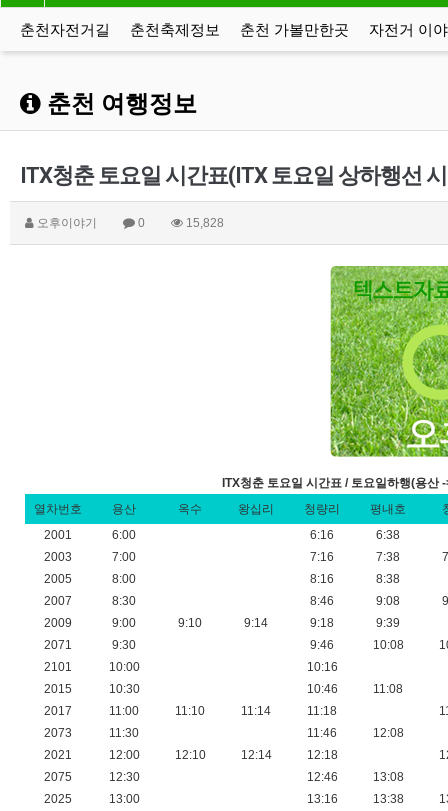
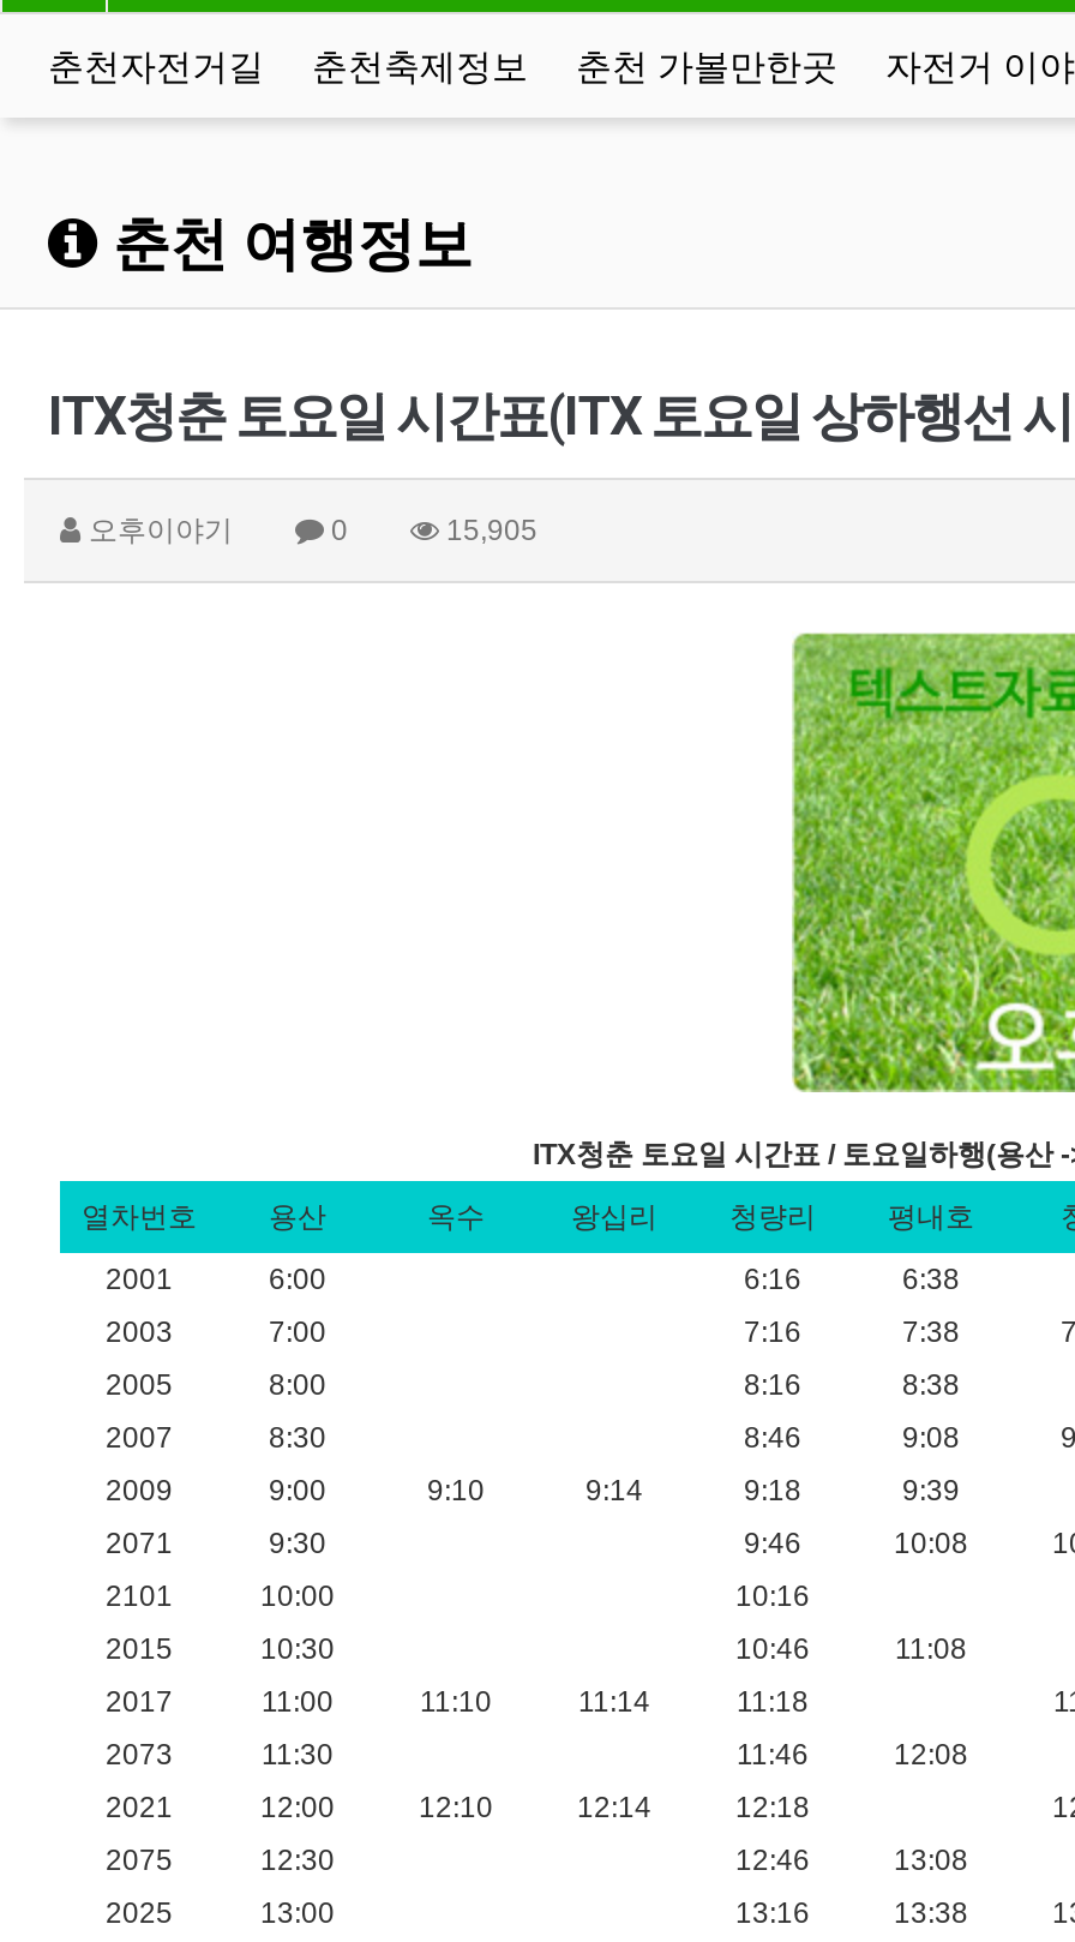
[183,216,224,230] 15,828 -> [439,514,537,547] 15,905

